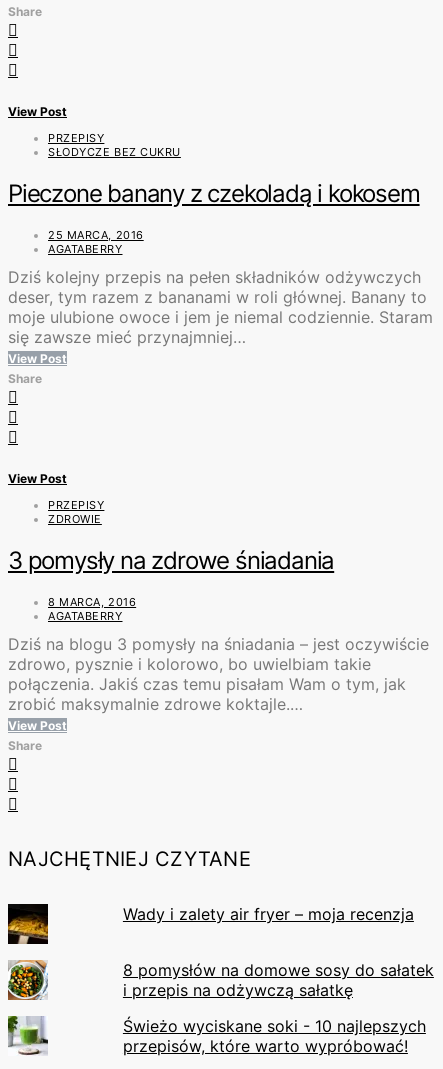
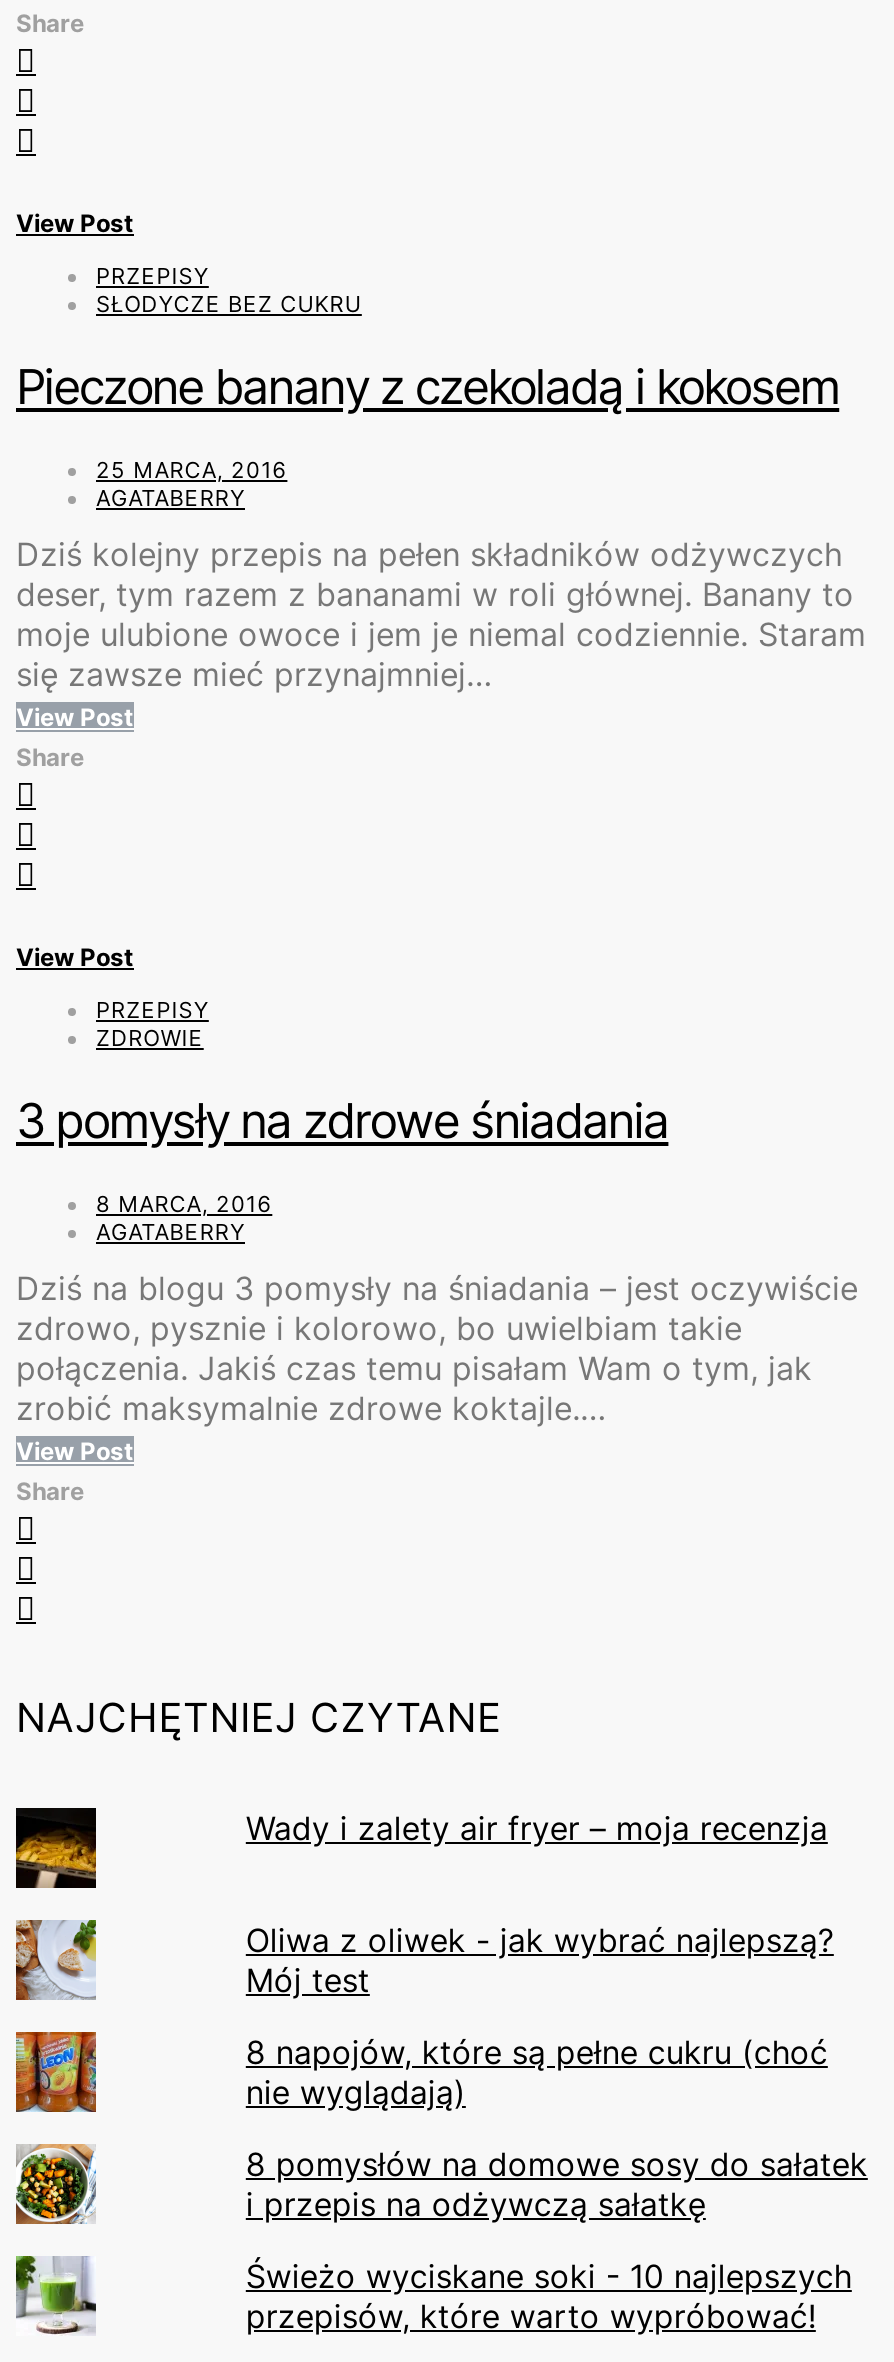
none -> [14,1918,98,2002] [image]
none -> [14,2030,98,2114] [image]
none -> [246,1921,834,2113] Oliwa z oliwek - jak wybrać najlepszą? | Mój test | 8 napojów, które są pełne cukru (choć | nie wyglądają)

